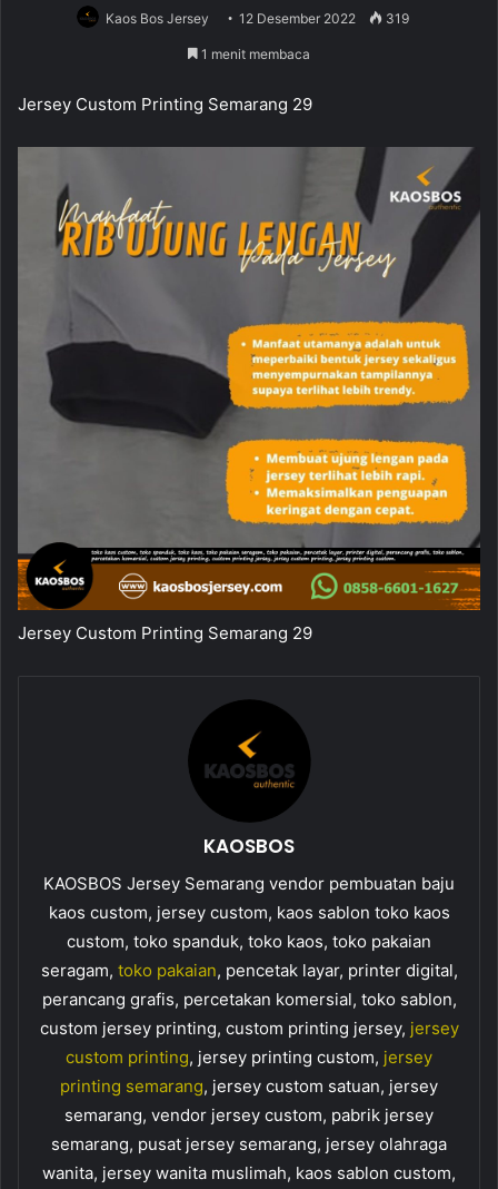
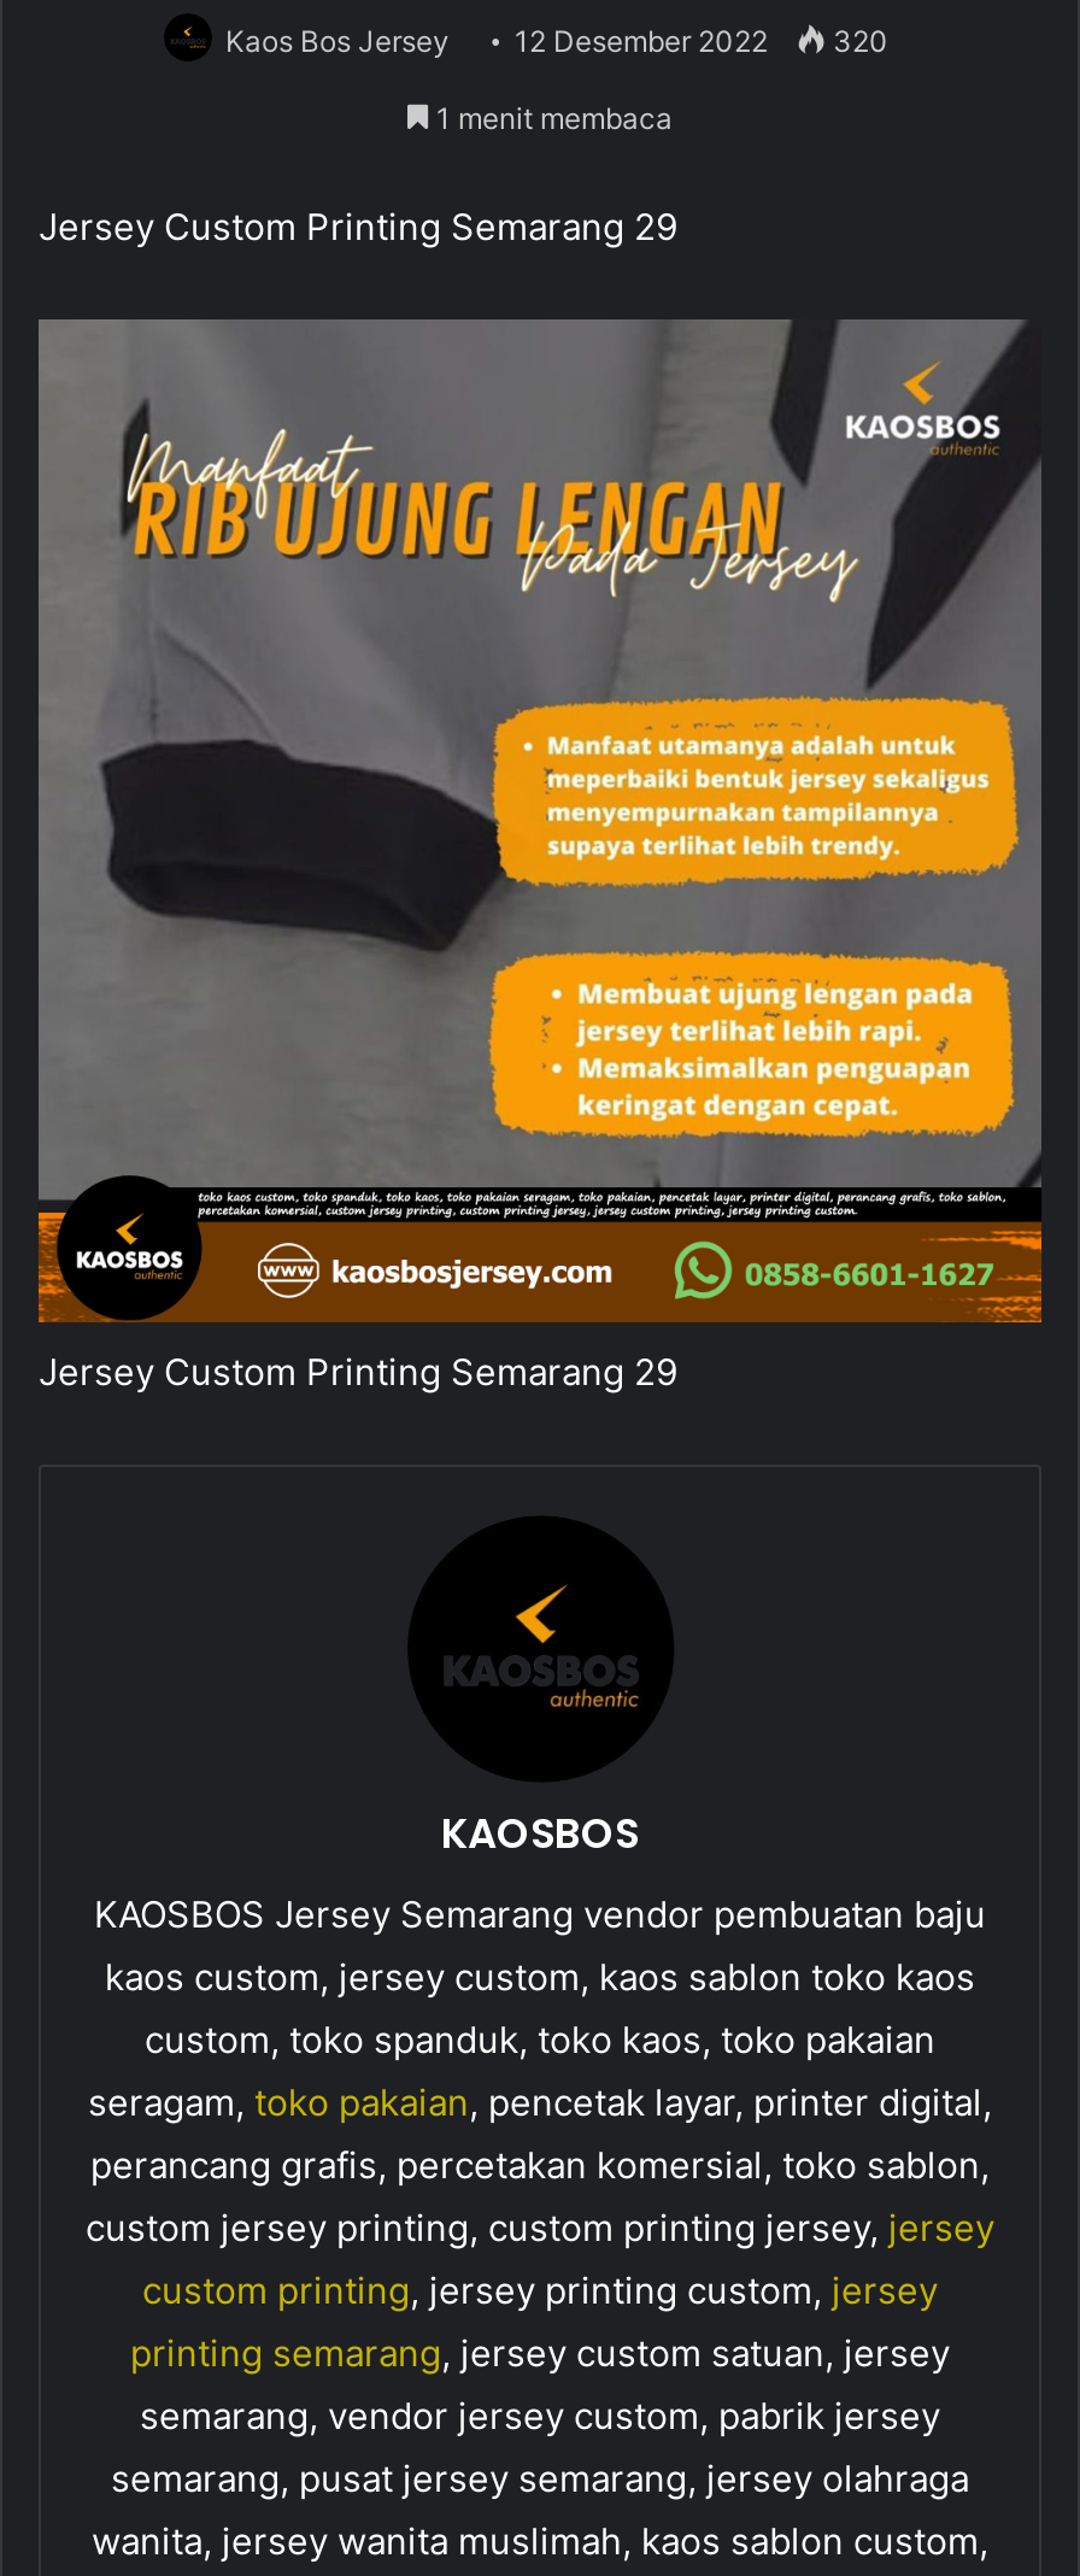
[105,10,409,27] Kaos Bos Jersey 12 Desember 2022 319 -> [225,23,888,59] Kaos Bos Jersey 12 Desember 2022 320

